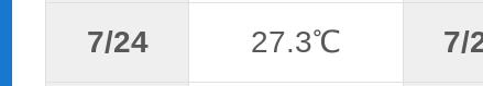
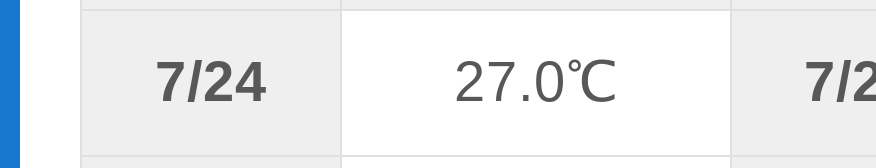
[251,25,341,59] 27.3℃ -> [454,52,618,114] 27.0℃

